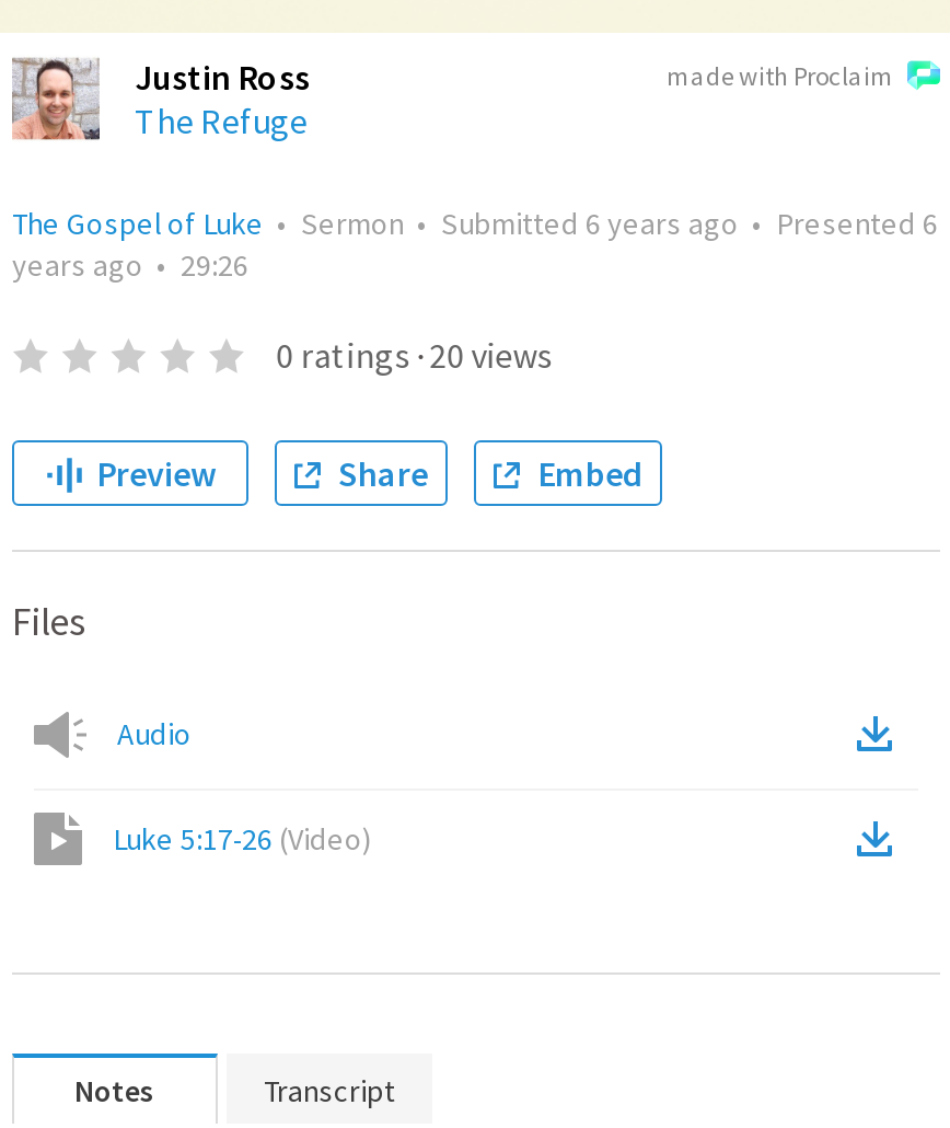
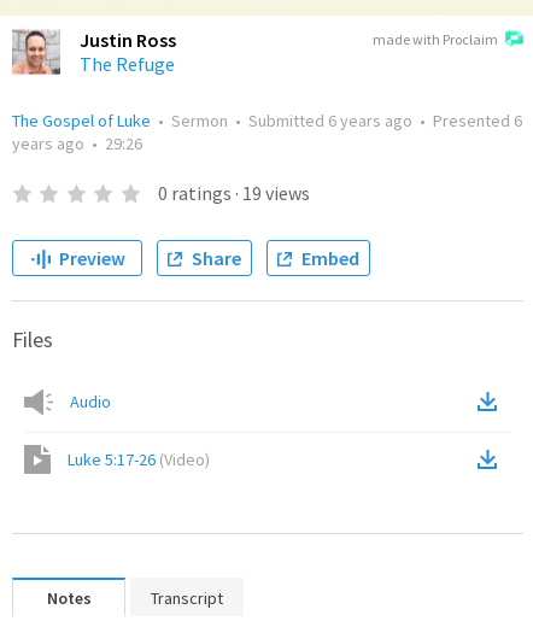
[276,333,552,377] 0 ratings · 20 views -> [158,181,310,205] 0 ratings · 19 views

